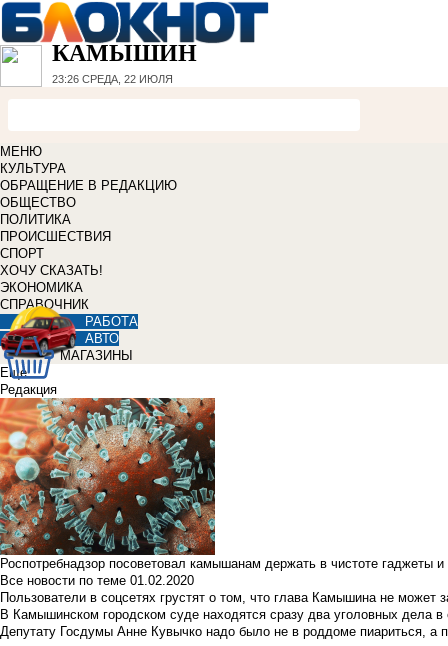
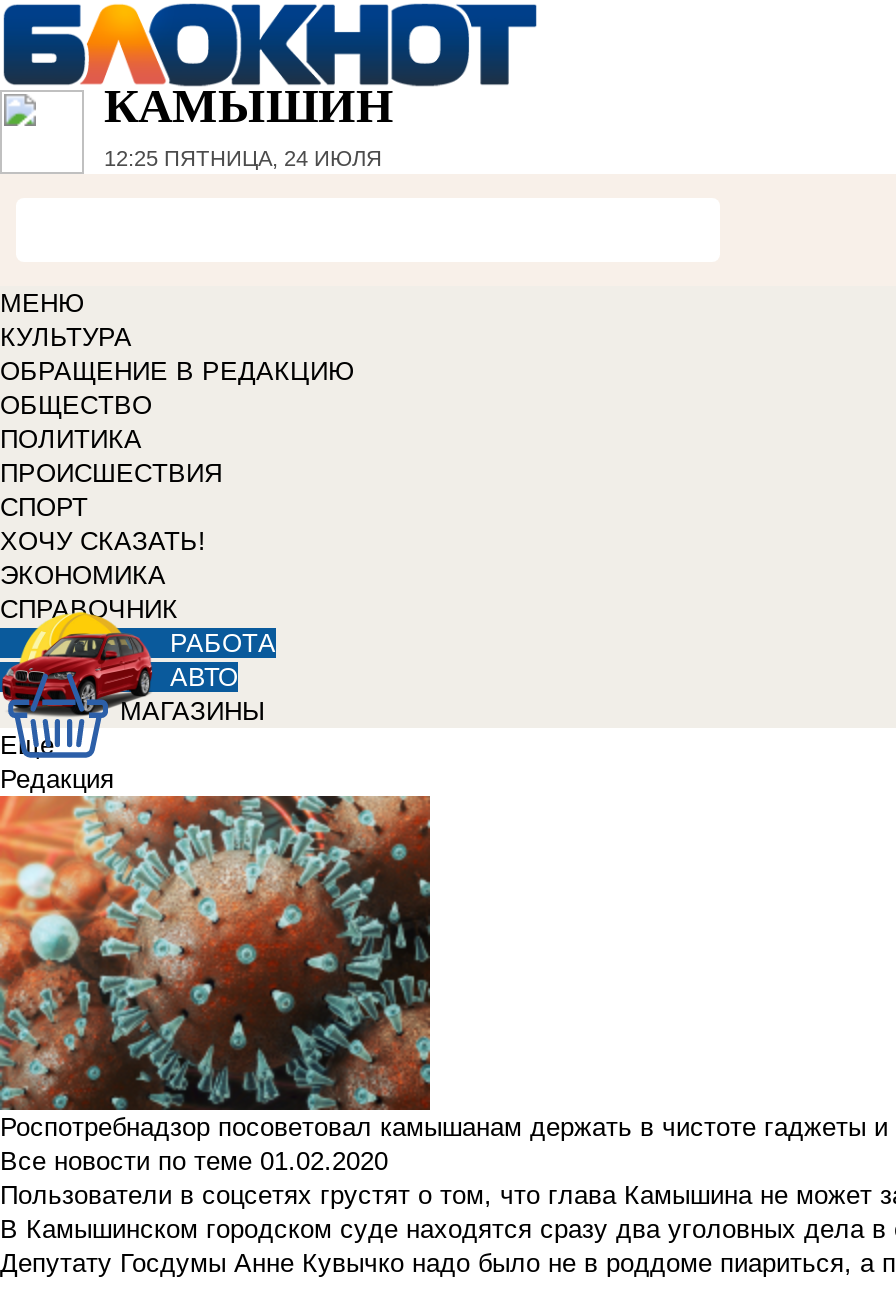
[52,73,173,85] 23:26 СРЕДА, 22 ИЮЛЯ -> [104,147,382,171] 12:25 ПЯТНИЦА, 24 ИЮЛЯ

